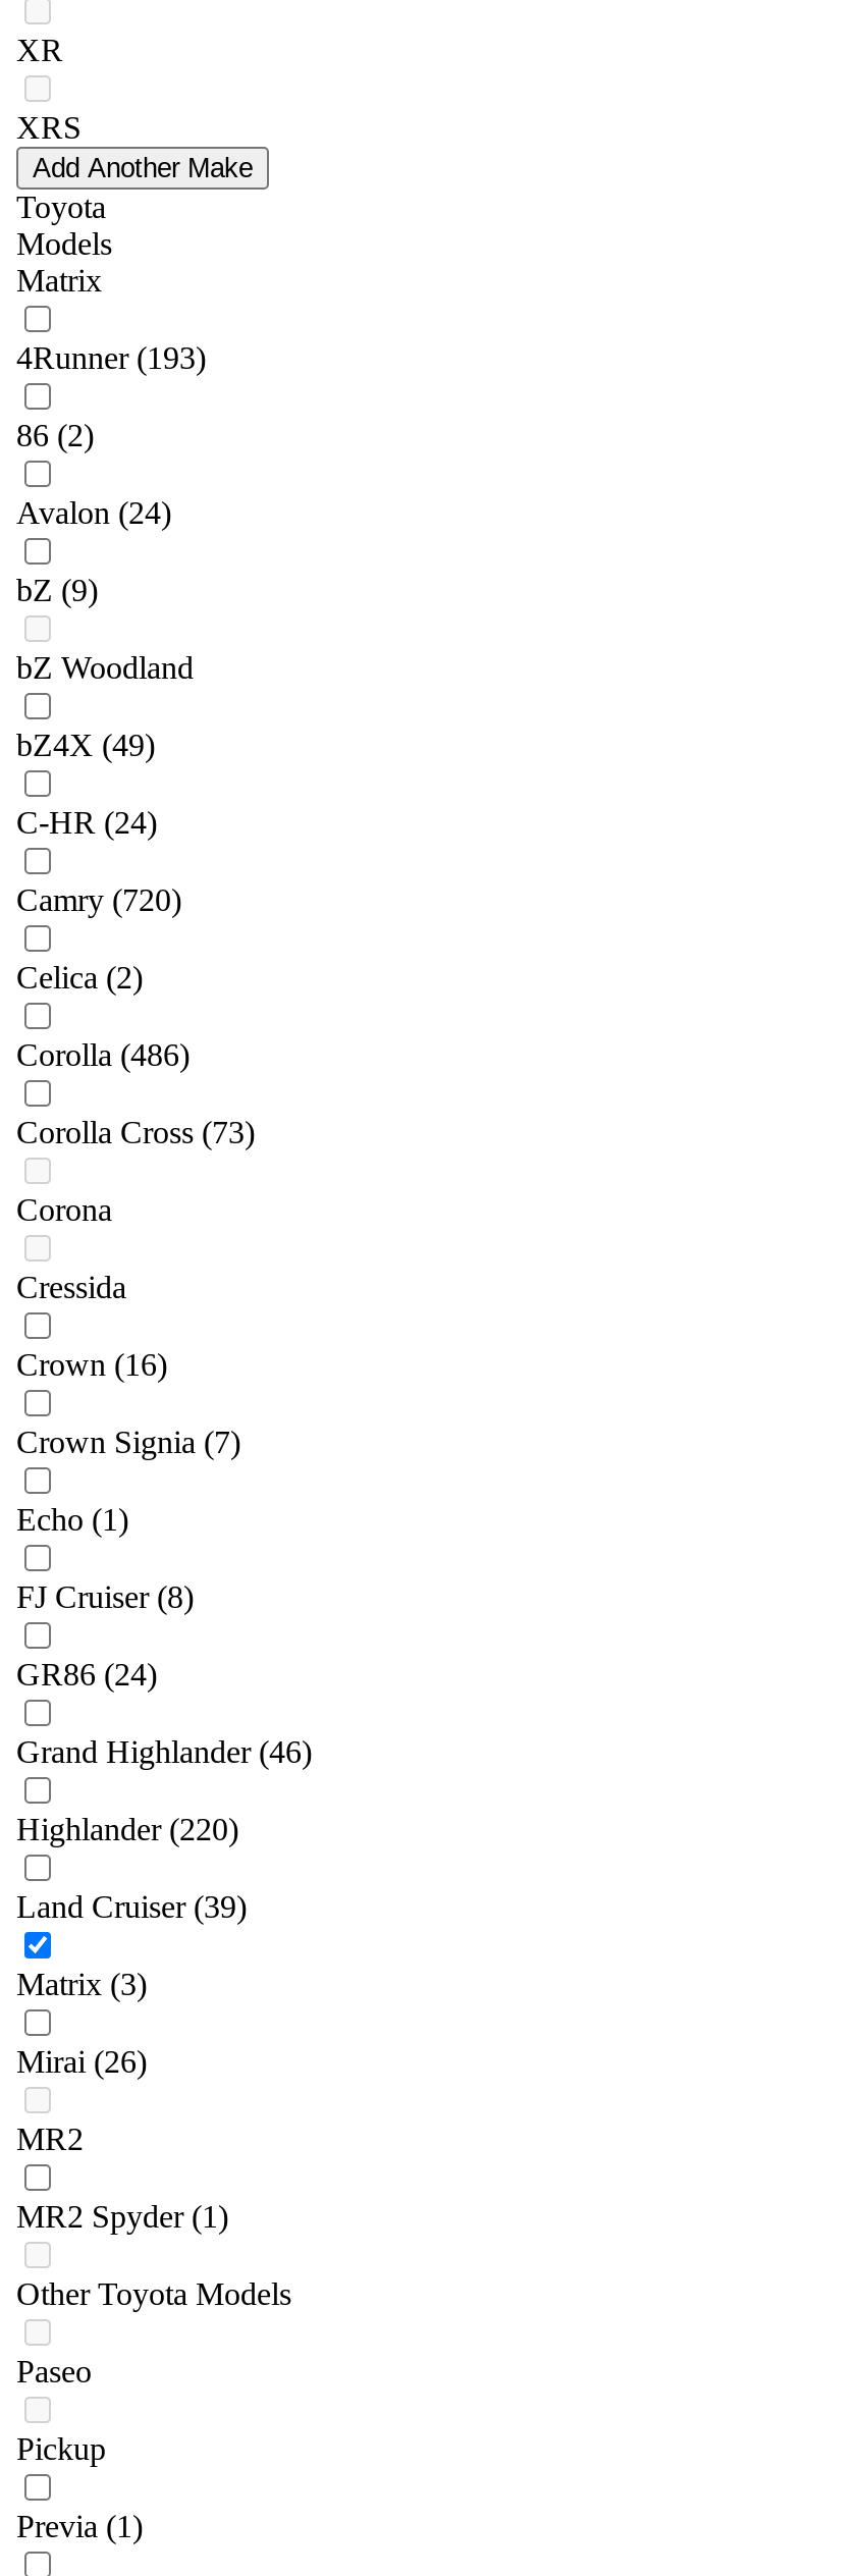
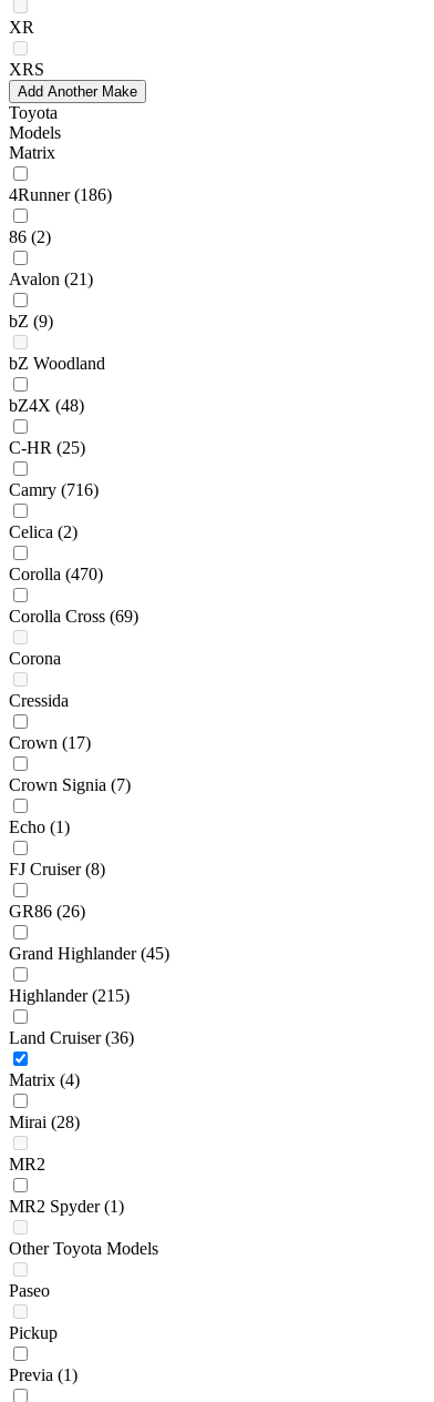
[16,341,206,376] 4Runner (193) -> [9,186,112,205] 4Runner (186)
[16,496,171,531] Avalon (24) -> [9,270,93,289] Avalon (21)
[16,728,155,763] bZ4X (49) -> [9,396,84,415] bZ4X (48)
[16,806,157,840] C-HR (24) -> [9,439,85,457] C-HR (25)
[16,883,181,918] Camry (720) -> [9,481,99,500] Camry (716)
[16,1038,190,1073] Corolla (486) -> [9,565,103,584] Corolla (470)
[16,1116,255,1150] Corolla Cross (73) -> [9,607,138,626] Corolla Cross (69)
[16,1348,167,1383] Crown (16) -> [9,734,91,752] Crown (17)
[16,1658,157,1692] GR86 (24) -> [9,902,85,921] GR86 (26)
[16,1735,312,1770] Grand Highlander (46) -> [9,944,169,963] Grand Highlander (45)
[16,1813,238,1847] Highlander (220) -> [9,987,130,1005] Highlander (215)
[16,1890,247,1925] Land Cruiser (39) -> [9,1029,134,1048] Land Cruiser (36)
[16,1967,147,2002] Matrix (3) -> [9,1071,80,1090] Matrix (4)
[16,2045,147,2080] Mirai (26) -> [9,1113,80,1132] Mirai (28)

